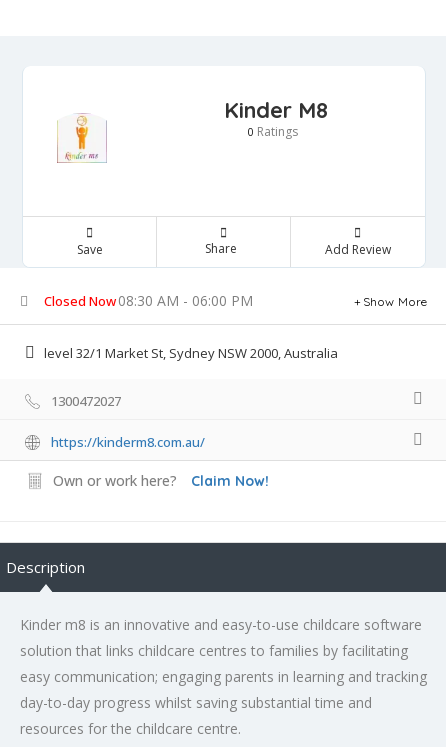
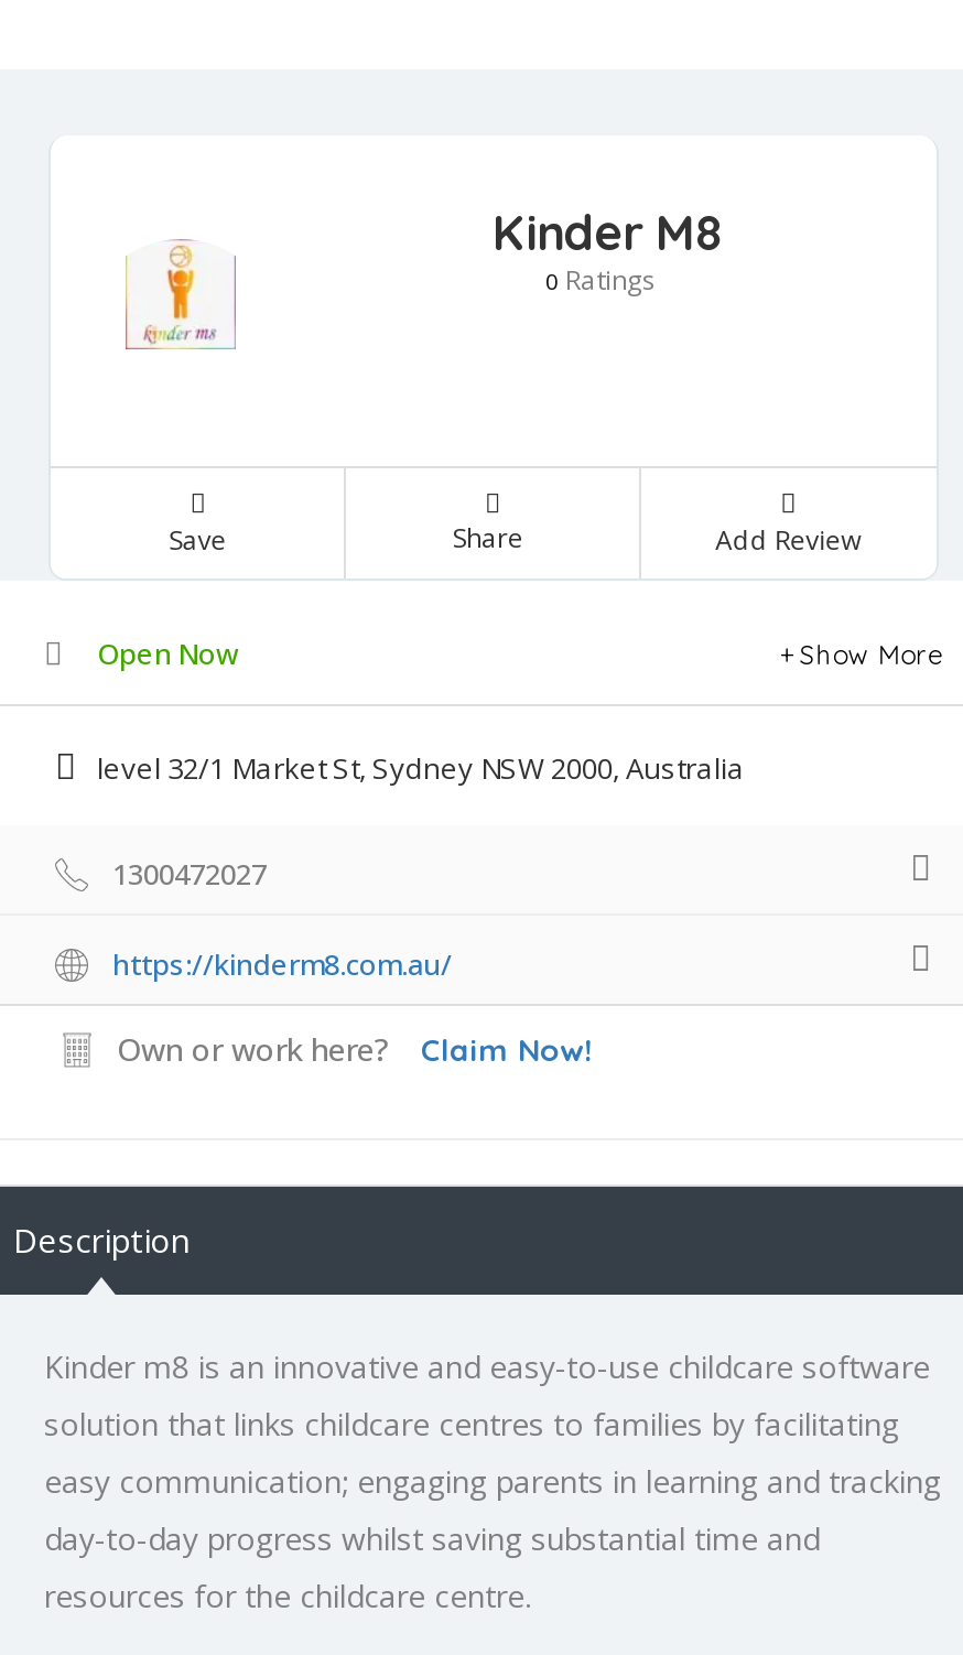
[44,291,253,310] Closed Now 08:30 AM - 06:00 PM -> [97,634,238,673] Open Now

